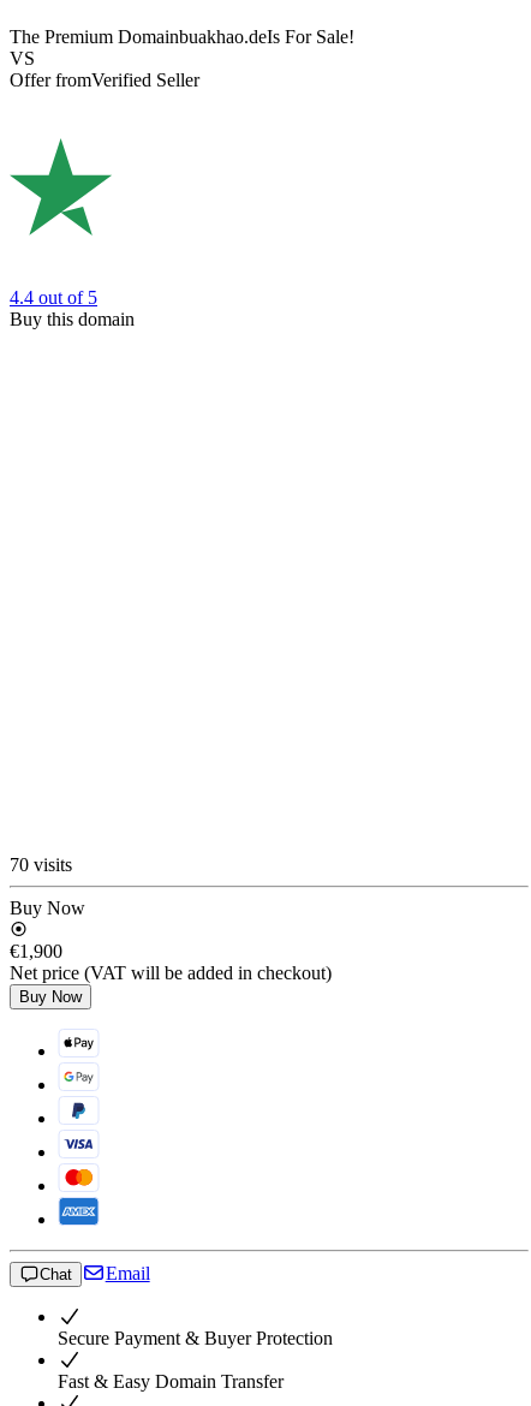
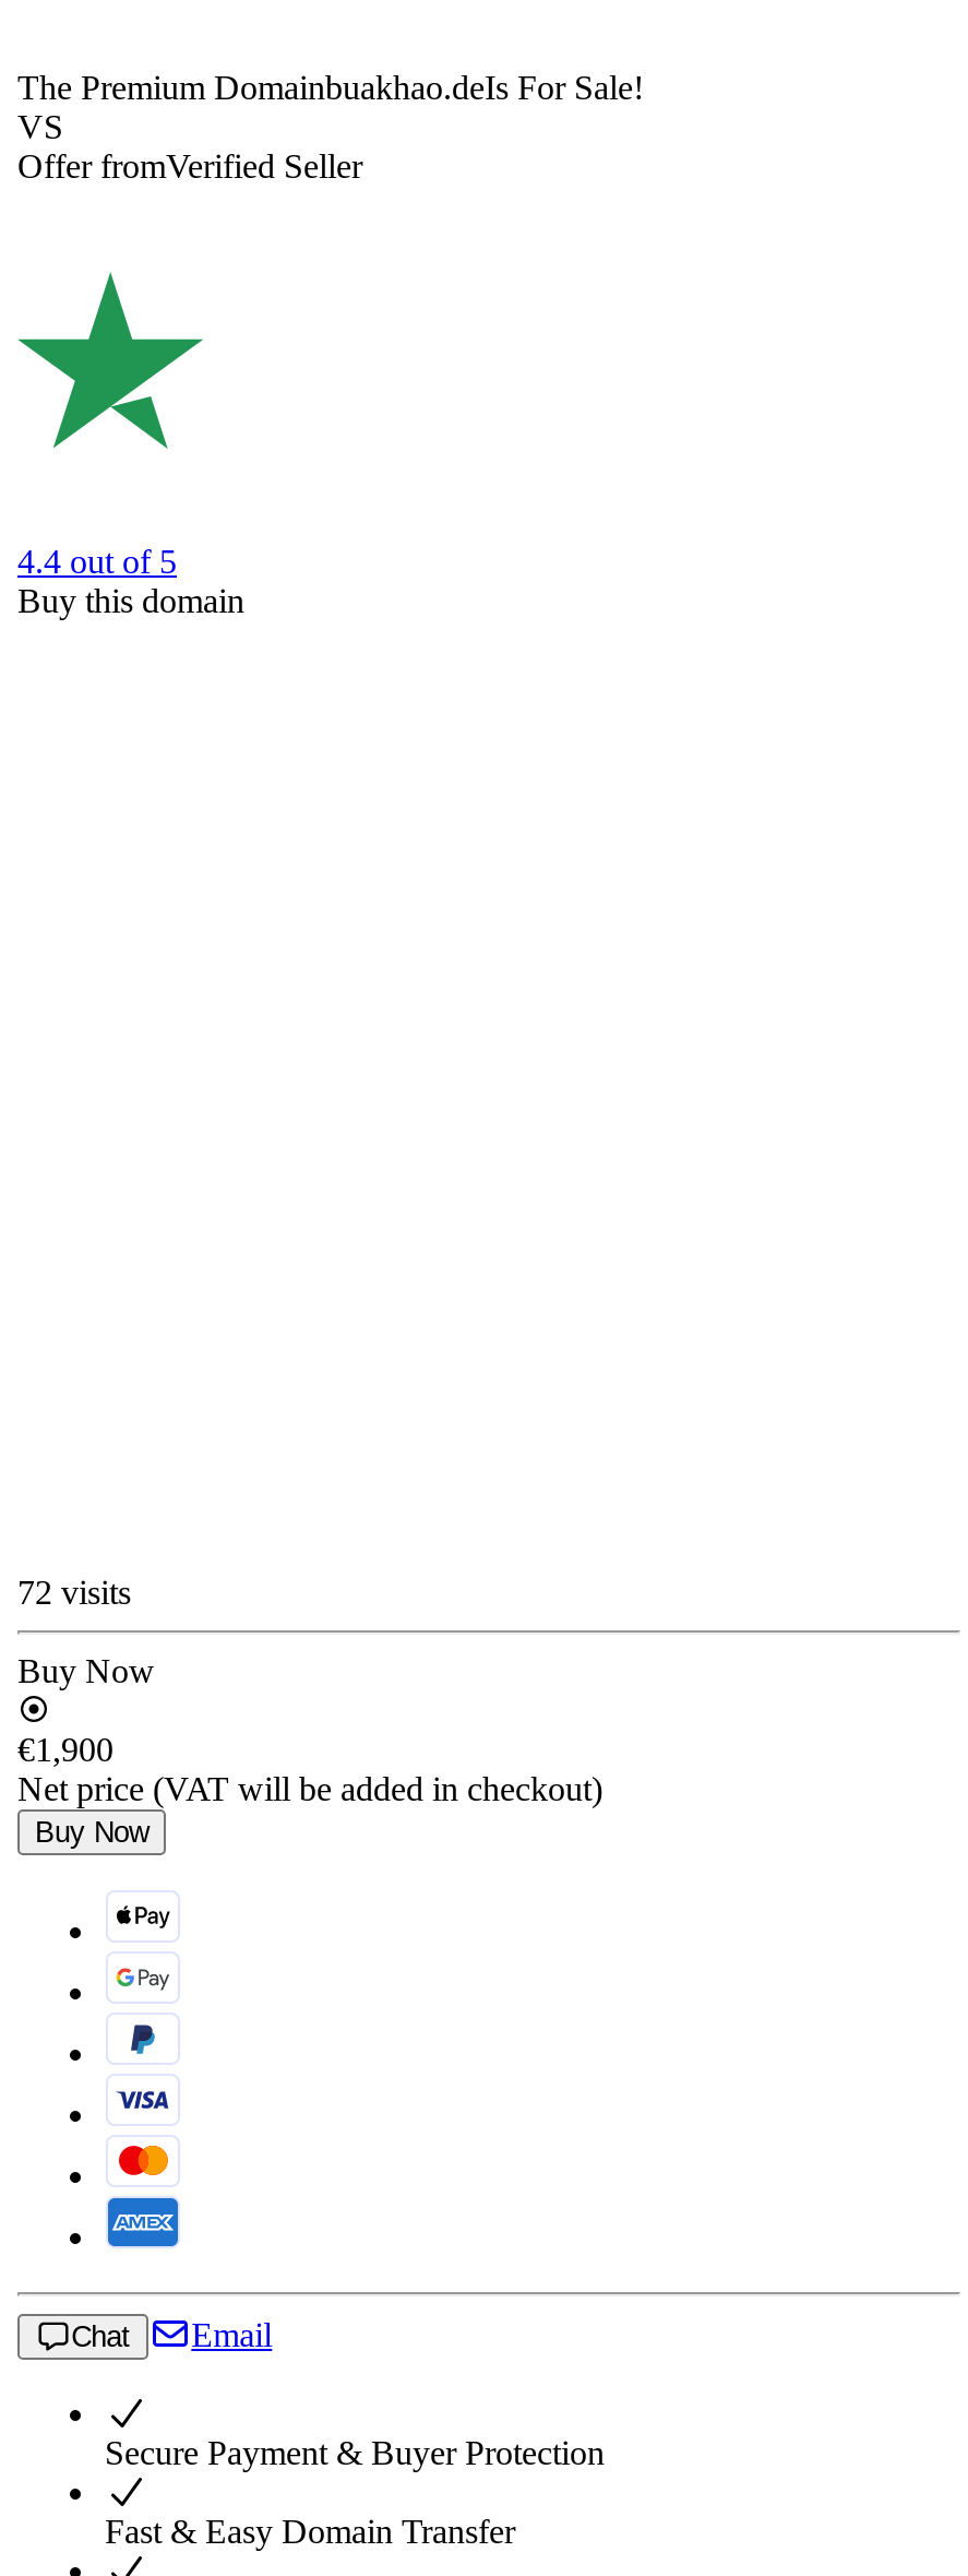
[10,854,72,874] 70 visits -> [17,1573,131,1610] 72 visits

